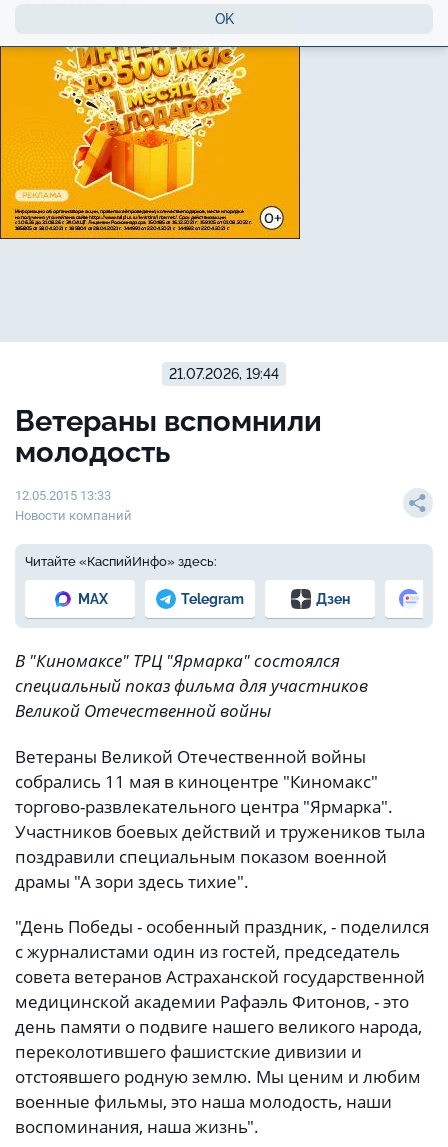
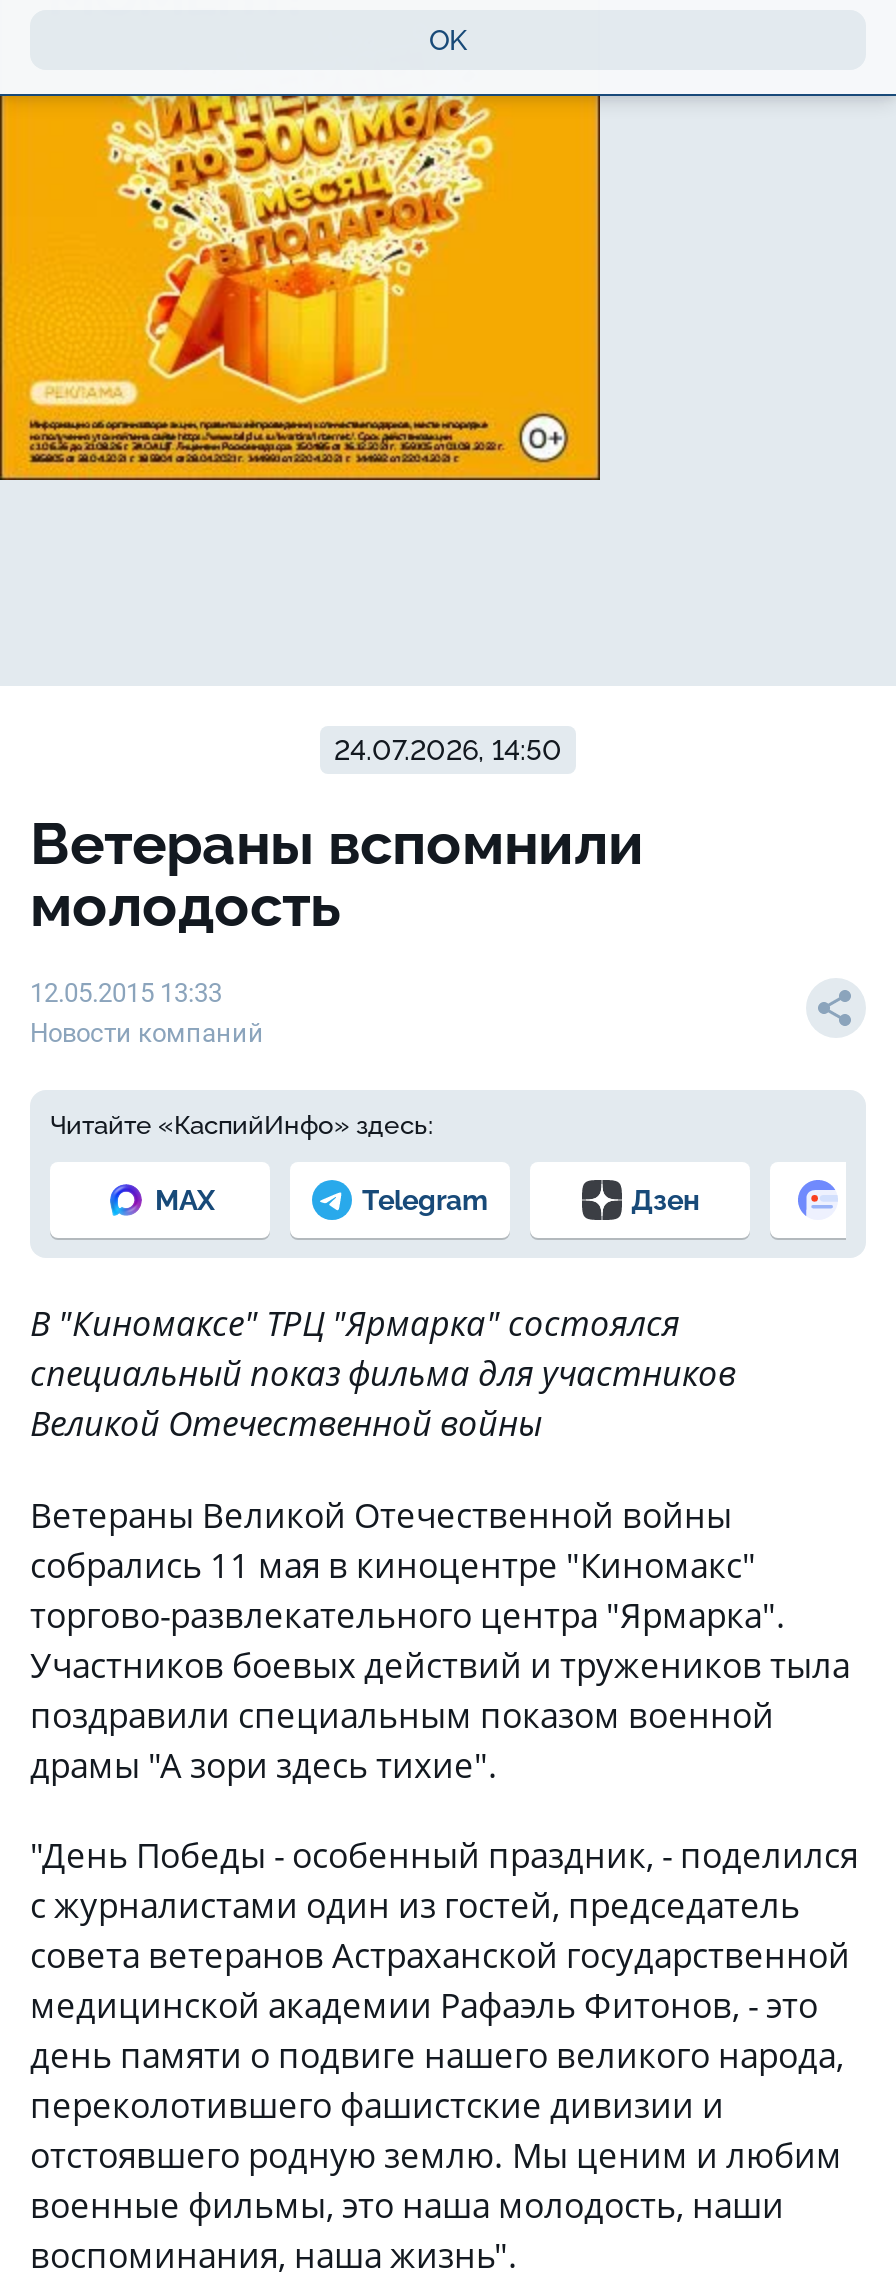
[169,366,279,382] 21.07.2026, 19:44 -> [334,734,562,766] 24.07.2026, 14:50

